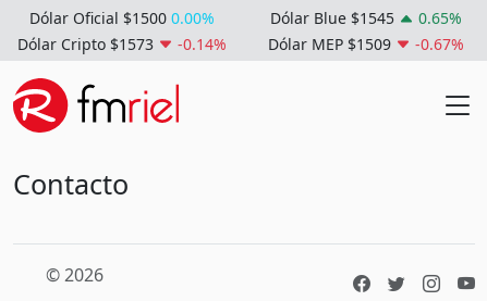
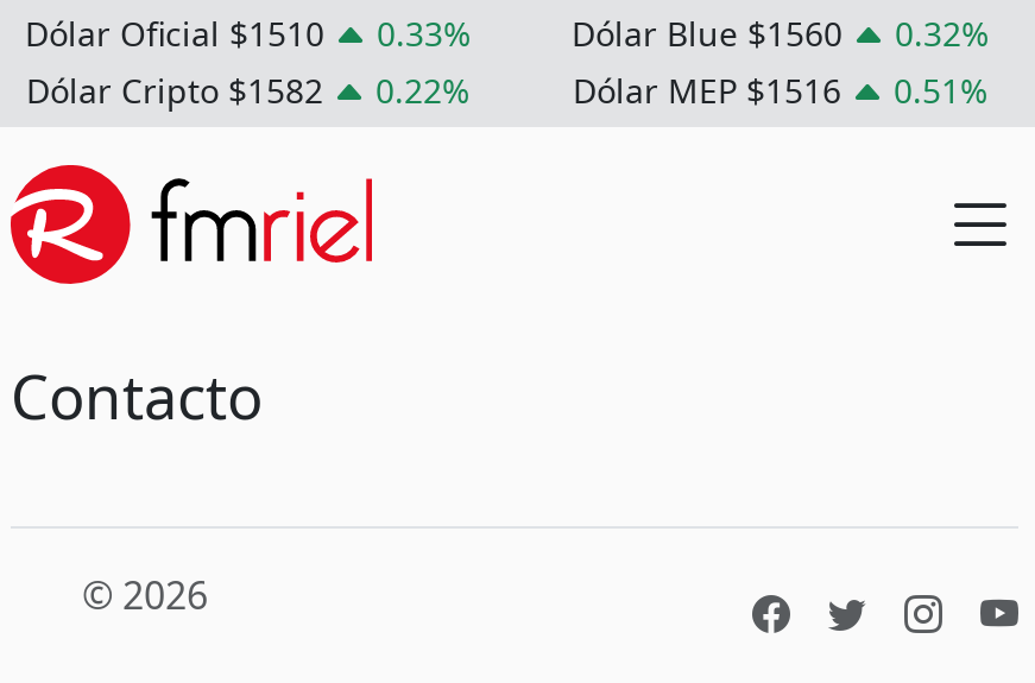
[17,8,464,54] Dólar Oficial $1500 0.00% | Dólar Blue $1545 | 0.65% | Dólar Cripto $1573 | -0.14% | Dólar MEP $1509 | -0.67% -> [25,11,990,113] Dólar Oficial $1510 | 0.33% | Dólar Blue $1560 | 0.32% | Dólar Cripto $1582 | 0.22% | Dólar MEP $1516 | 0.51%

